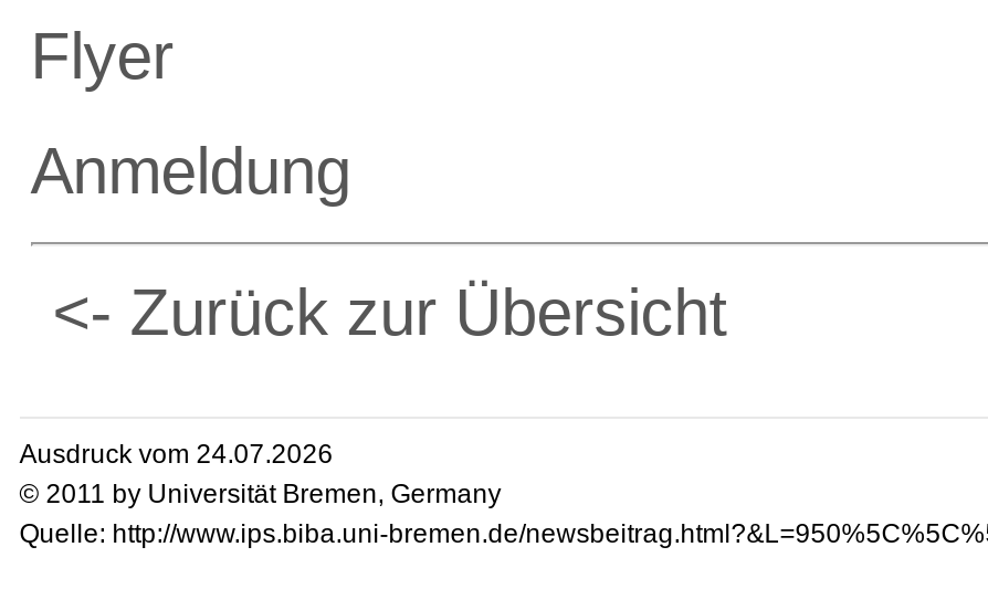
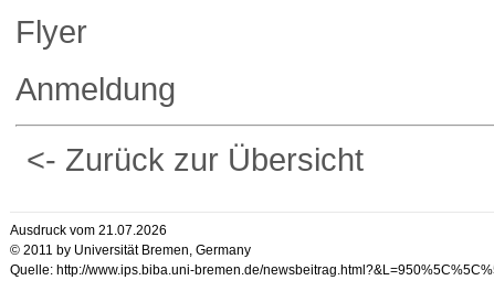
[19,438,333,469] Ausdruck vom 24.07.2026 -> [10,222,167,238] Ausdruck vom 21.07.2026

